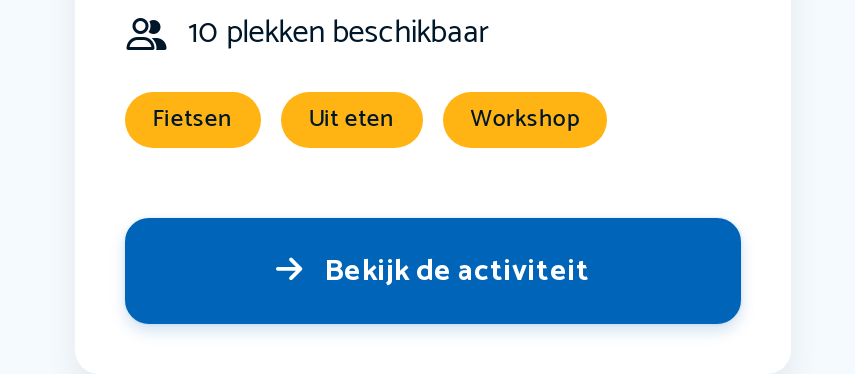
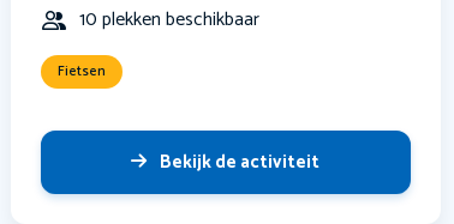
[309,101,579,139] Uit eten | Workshop -> none

